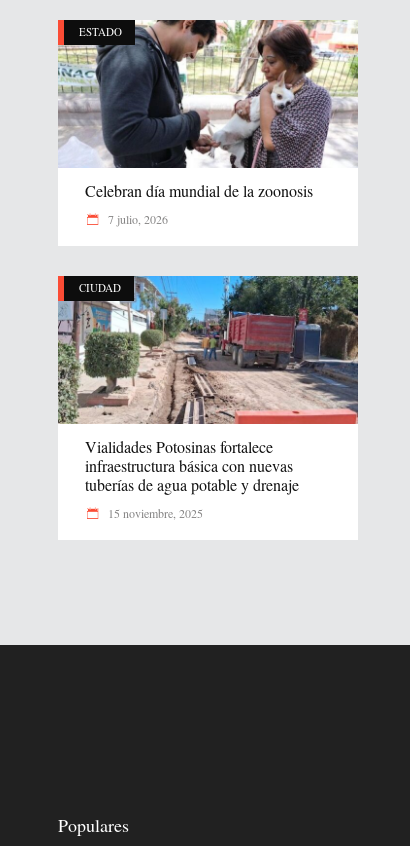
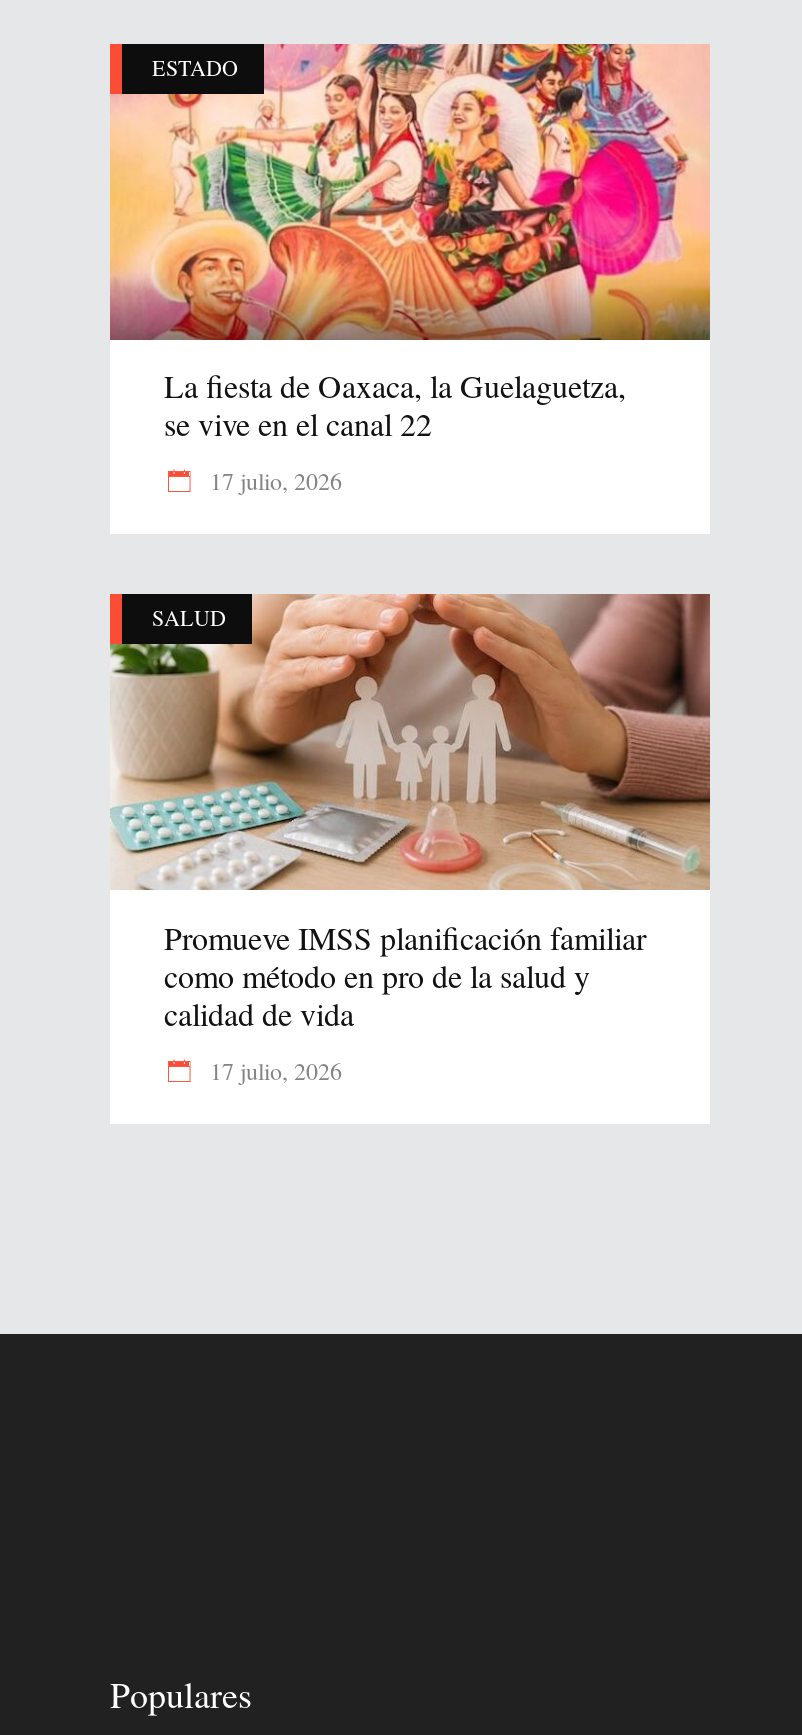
[57,19,359,201] [image] | Celebran día mundial de la zoonosis -> [110,41,712,445] [image] | La fiesta de Oaxaca, la Guelaguetza, | se vive en el canal 22
[105,211,168,227] 7 julio, 2026 -> [204,465,342,497] 17 julio, 2026
[57,275,359,425] [image] | CIUDAD -> [110,591,712,889] [image] | SALUD
[85,436,299,495] Vialidades Potosinas fortalece | infraestructura básica con nuevas | tuberías de agua potable y drenaje -> [164,916,646,1034] Promueve IMSS planificación familiar | como método en pro de la salud y | calidad de vida
[105,505,203,521] 15 noviembre, 2025 -> [204,1054,342,1086] 17 julio, 2026

